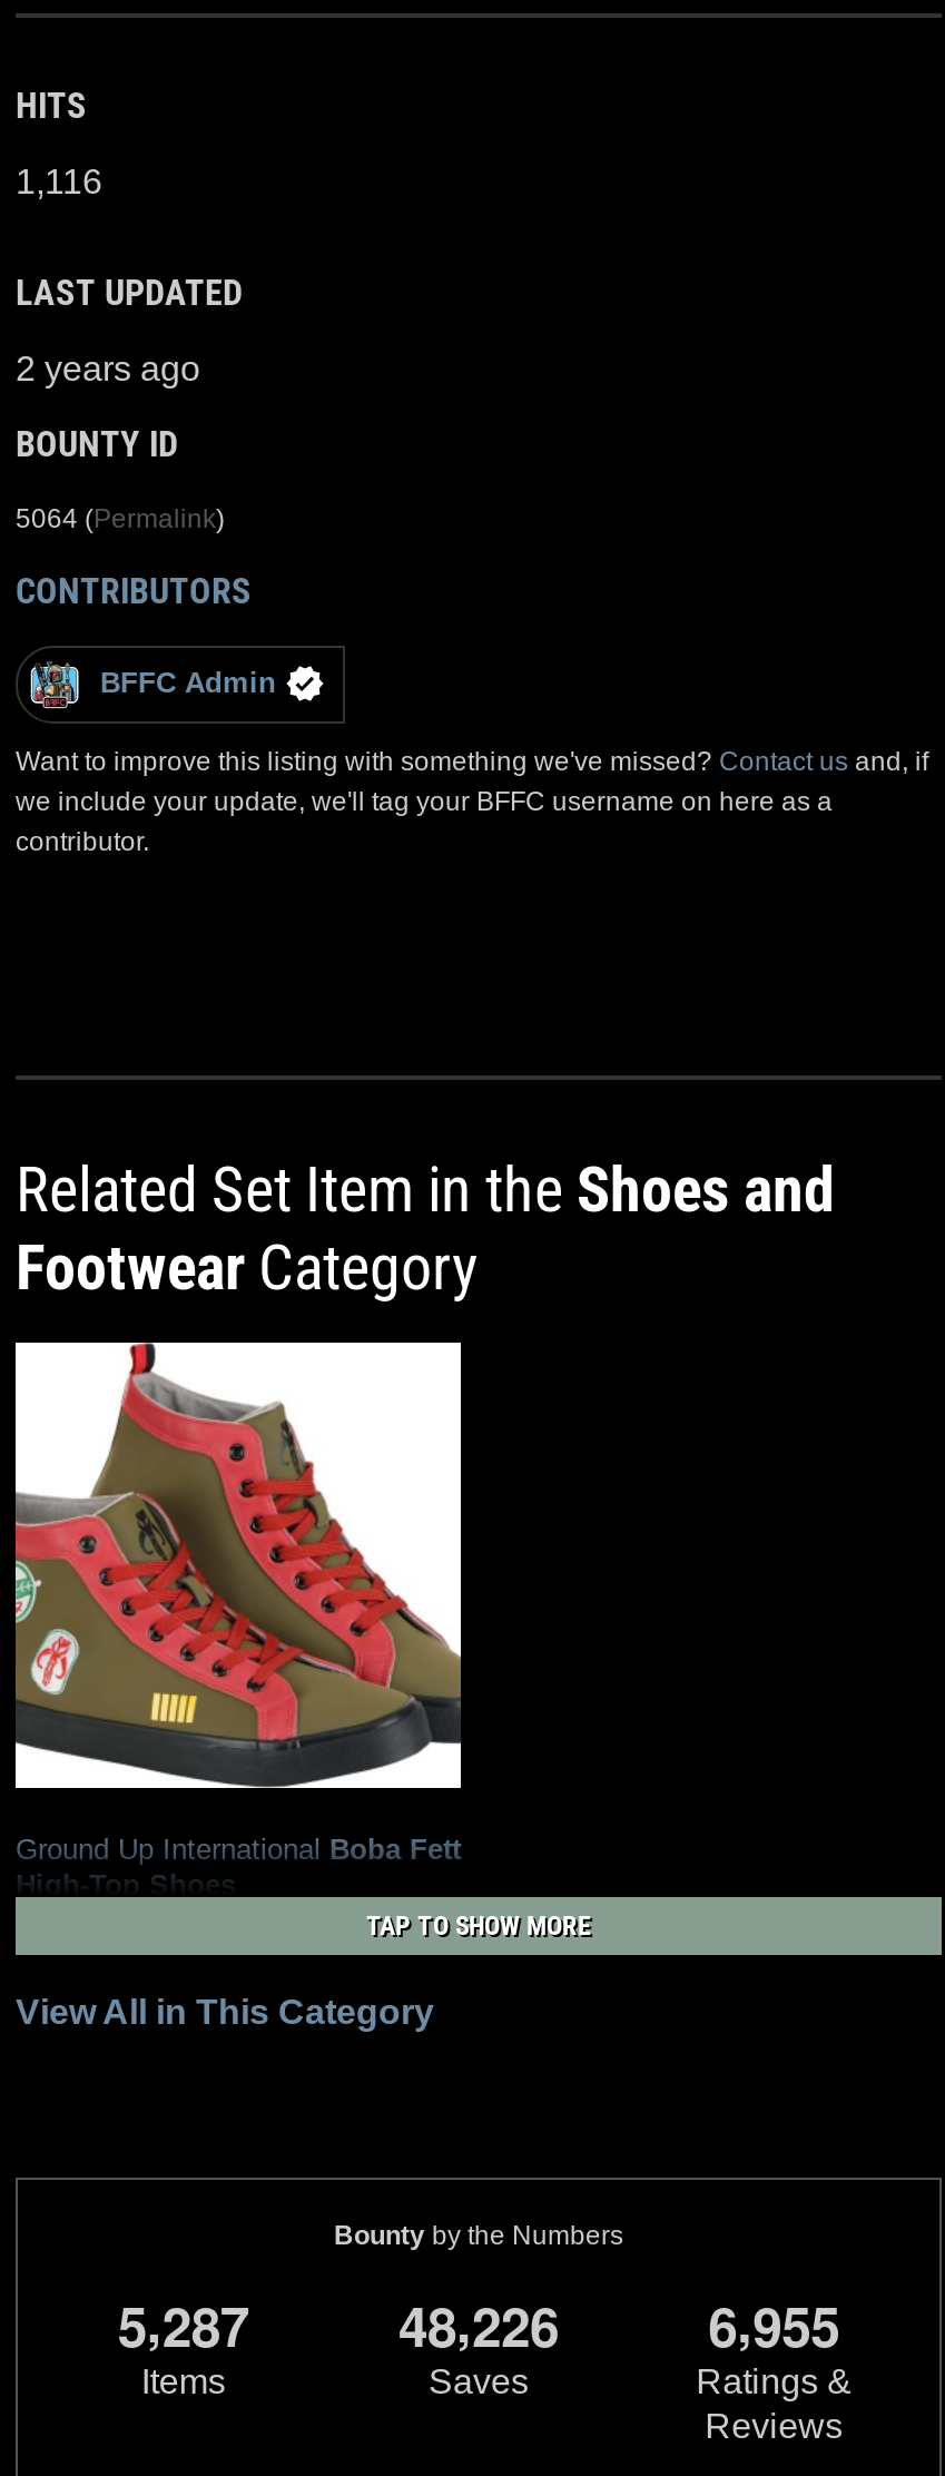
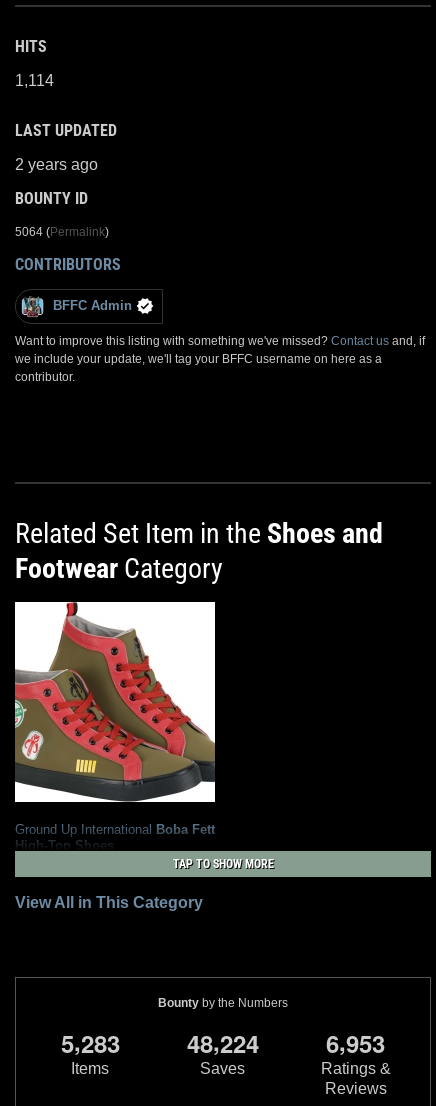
[16,162,102,200] 1,116 -> [15,72,54,89] 1,114
[118,2282,249,2362] 5,287 -> [61,1024,120,1060] 5,283
[398,2282,559,2362] 48,226 -> [187,1024,259,1060] 48,224
[708,2282,839,2362] 6,955 -> [326,1024,385,1060] 6,953

